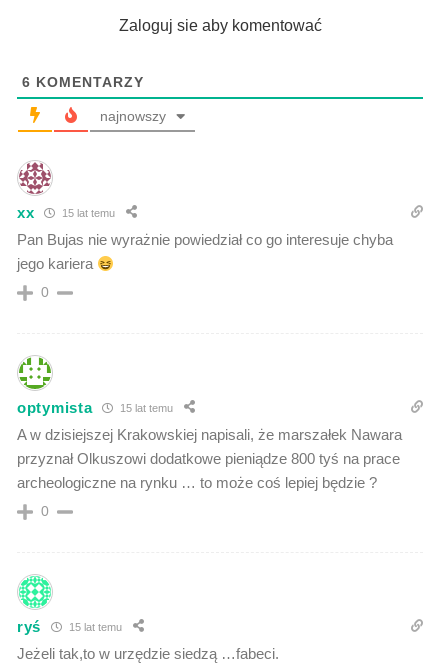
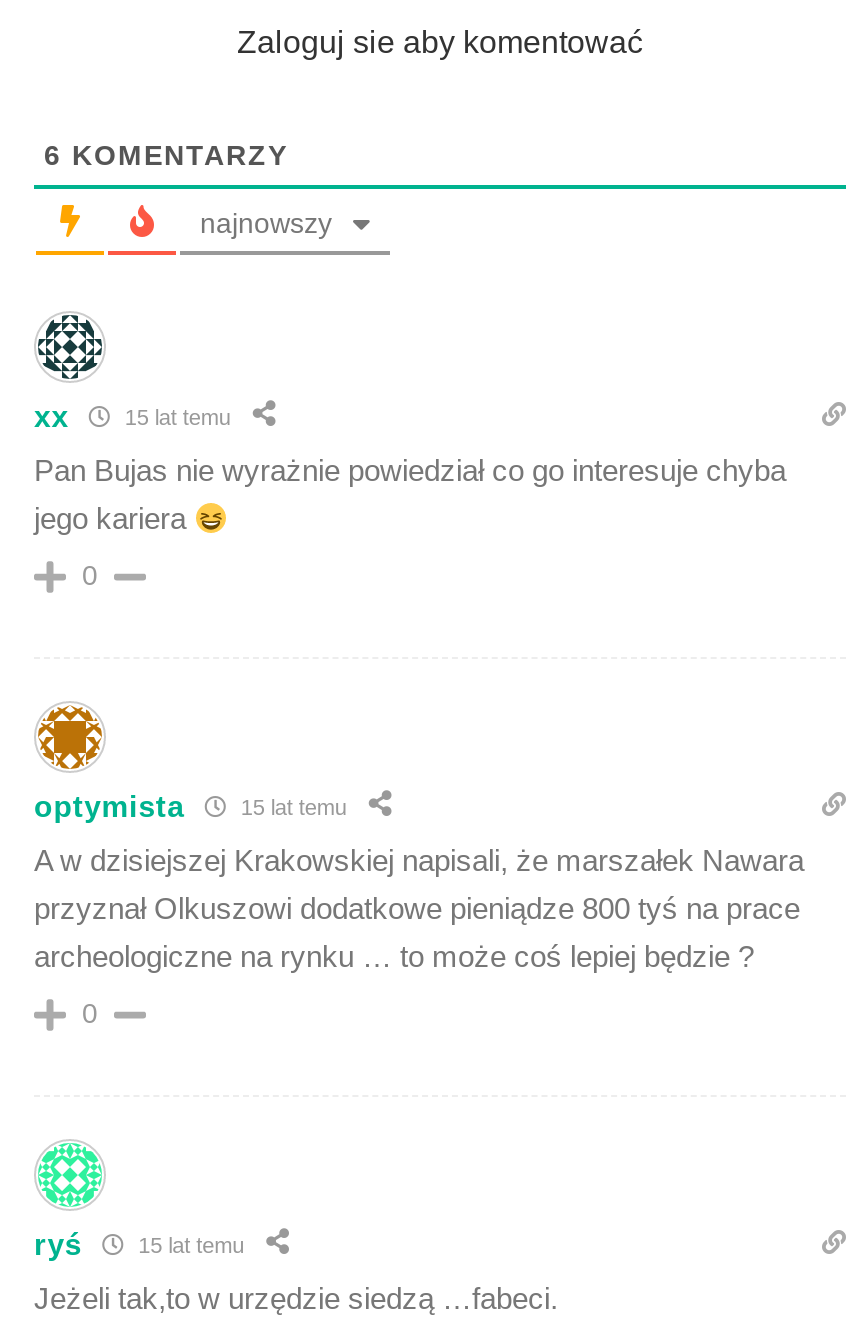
[18,162,52,195] [image] -> [36,313,104,381] [image]
[18,357,52,390] [image] -> [36,705,104,771] [image]

